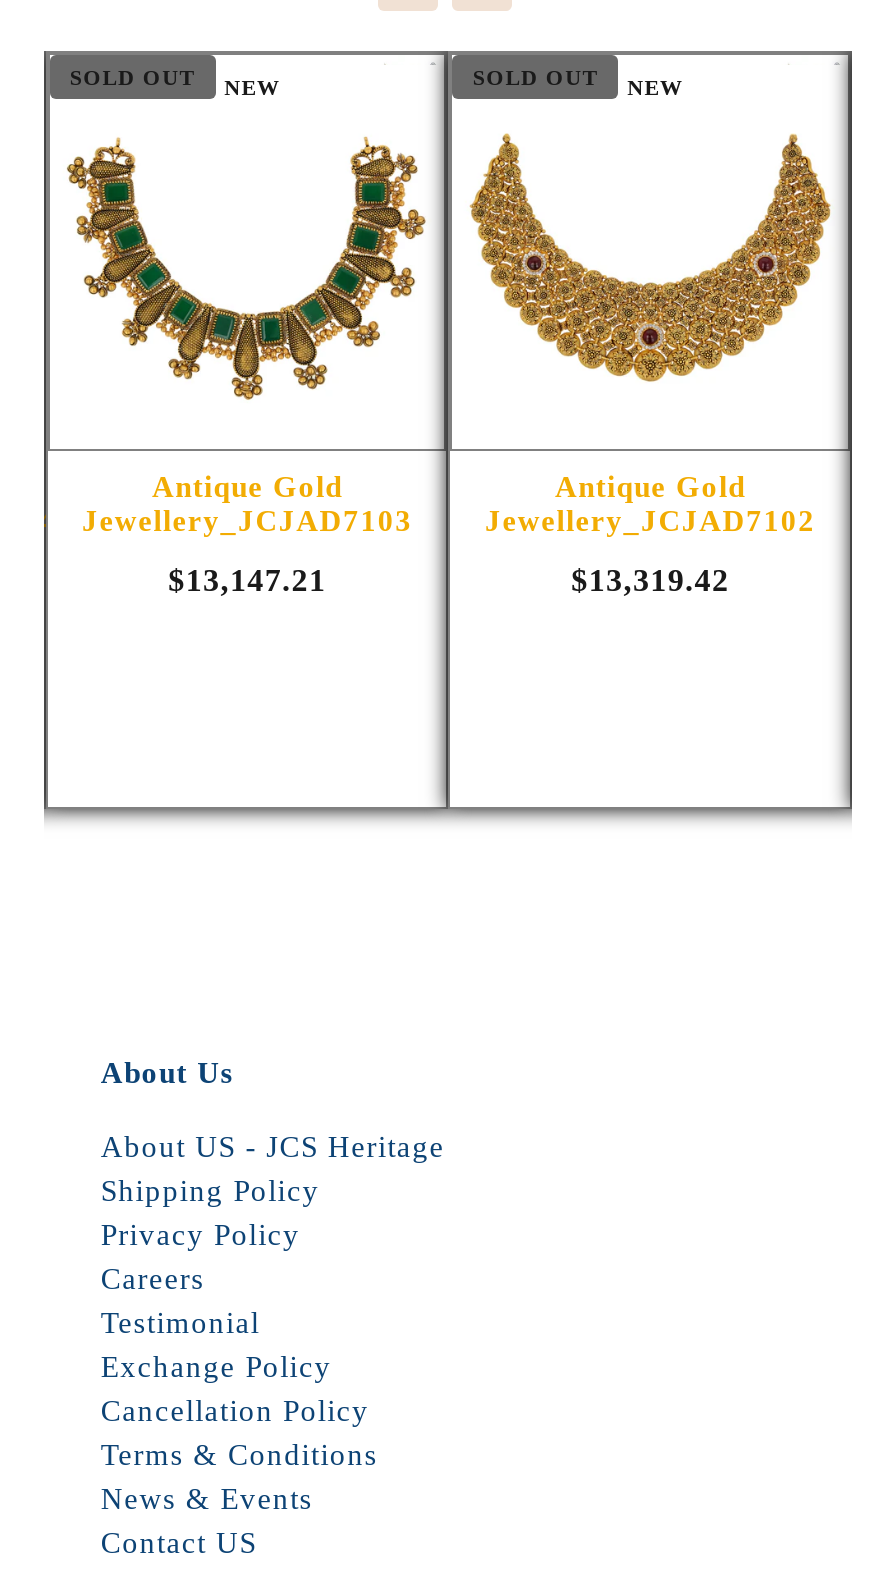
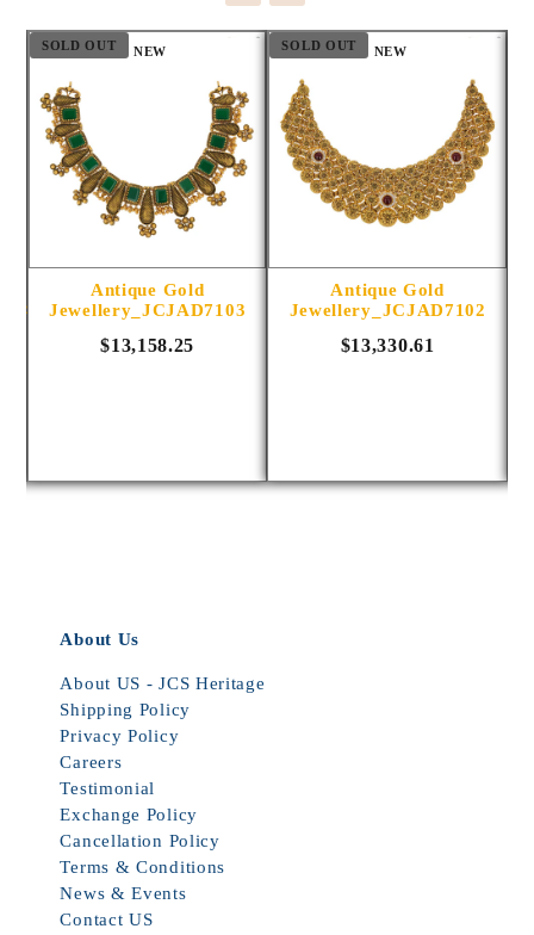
[168,564,326,598] $13,147.21 -> [100,336,195,356] $13,158.25
[571,564,729,598] $13,319.42 -> [341,336,435,356] $13,330.61

